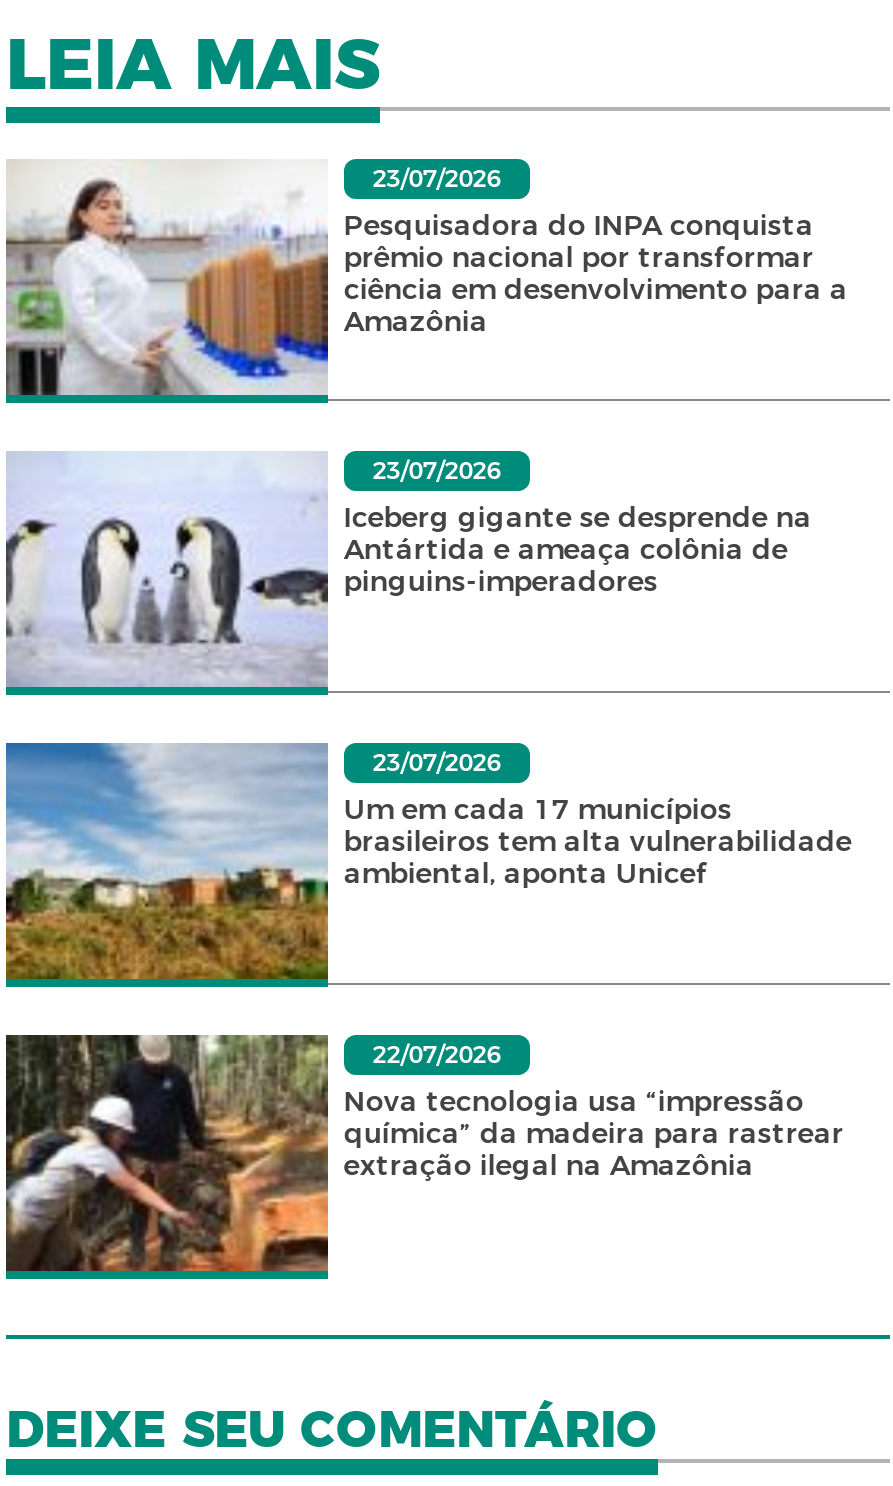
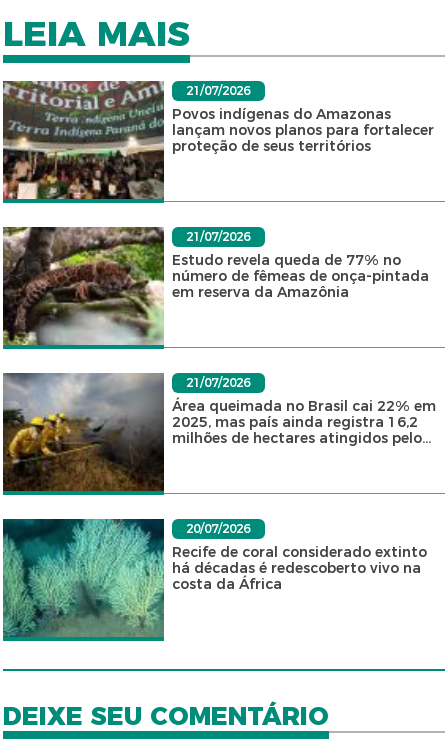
[6,159,848,397] [image] | 23/07/2026 | Pesquisadora do INPA conquista | prêmio nacional por transformar | ciência em desenvolvimento para a | Amazônia -> [3,80,434,200] [image] | 21/07/2026 | Povos indígenas do Amazonas | lançam novos planos para fortalecer | proteção de seus territórios
[6,451,812,689] [image] | 23/07/2026 | Iceberg gigante se desprende na | Antártida e ameaça colônia de | pinguins-imperadores -> [3,226,429,346] [image] | 21/07/2026 | Estudo revela queda de 77% no | número de fêmeas de onça-pintada | em reserva da Amazônia
[6,743,852,981] [image] | 23/07/2026 | Um em cada 17 municípios | brasileiros tem alta vulnerabilidade | ambiental, aponta Unicef -> [3,373,436,491] [image] | 21/07/2026 | Área queimada no Brasil cai 22% em | 2025, mas país ainda registra 16,2 | milhões de hectares atingidos pelo...
[6,1033,844,1271] [image] | 22/07/2026 | Nova tecnologia usa “impressão | química” da madeira para rastrear | extração ilegal na Amazônia -> [3,518,427,637] [image] | 20/07/2026 | Recife de coral considerado extinto | há décadas é redescoberto vivo na | costa da África

